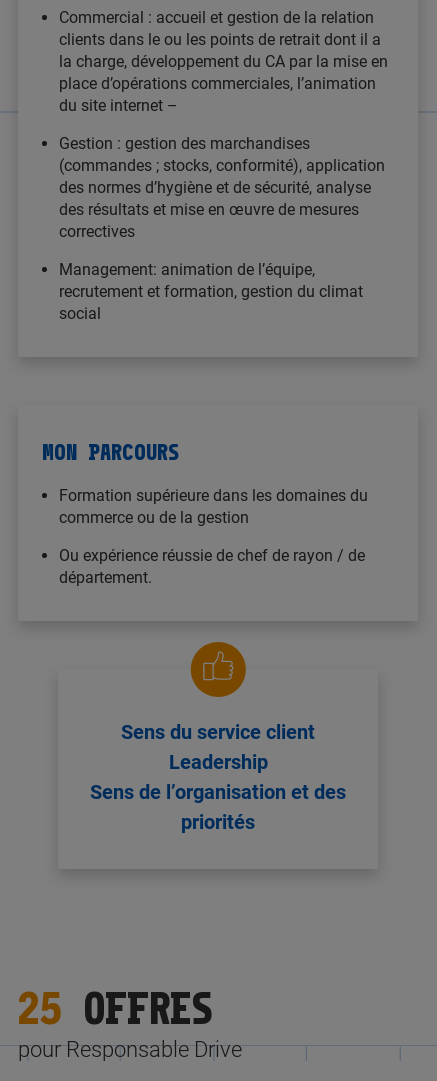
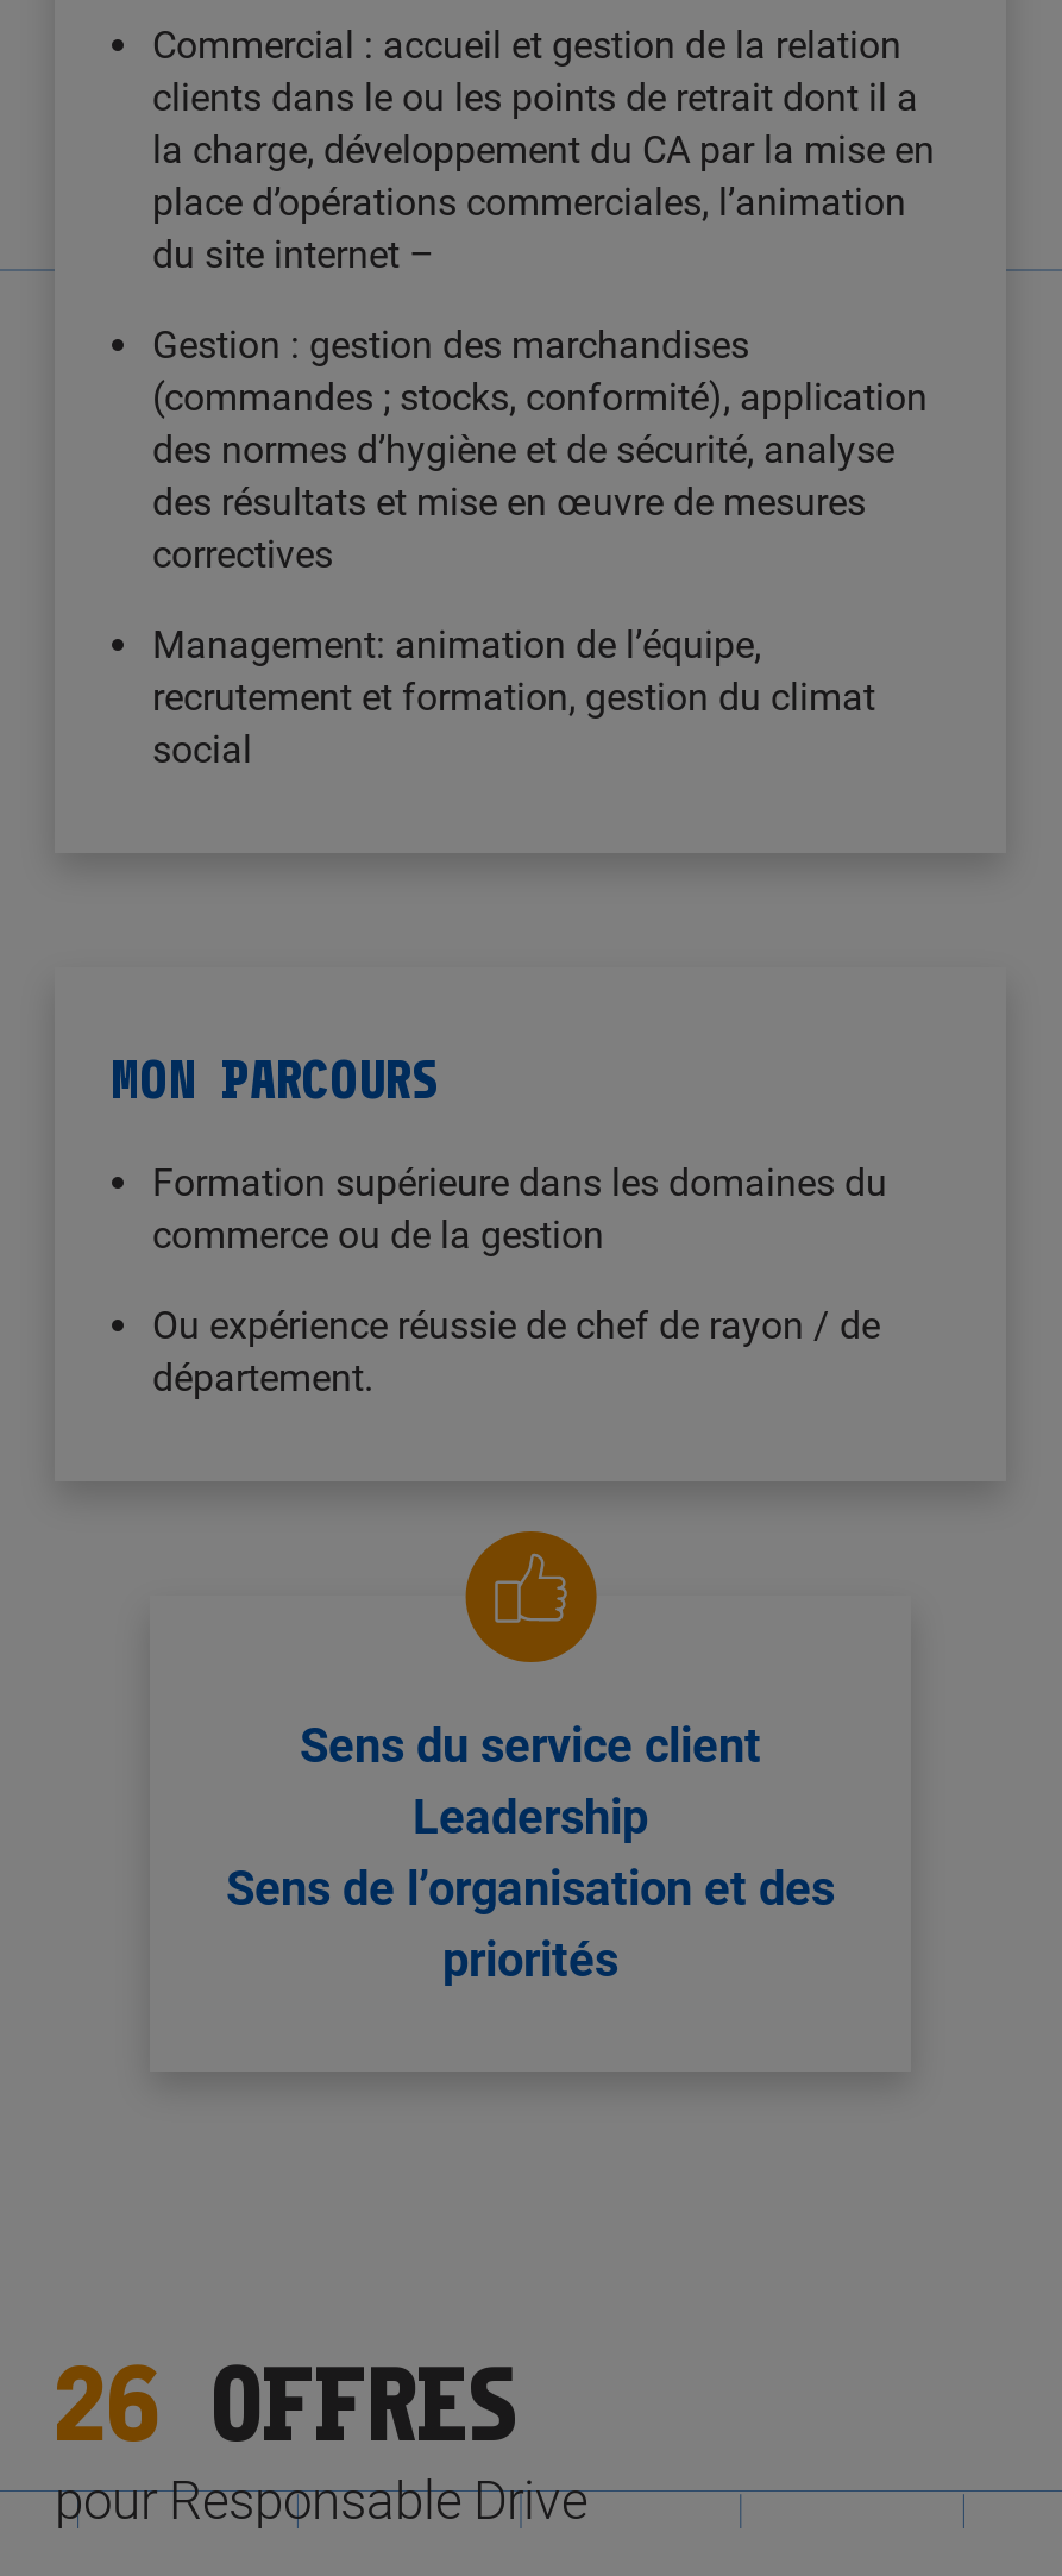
[18,970,213,1034] 25 OFFRES -> [55,2313,519,2465] 26 OFFRES

